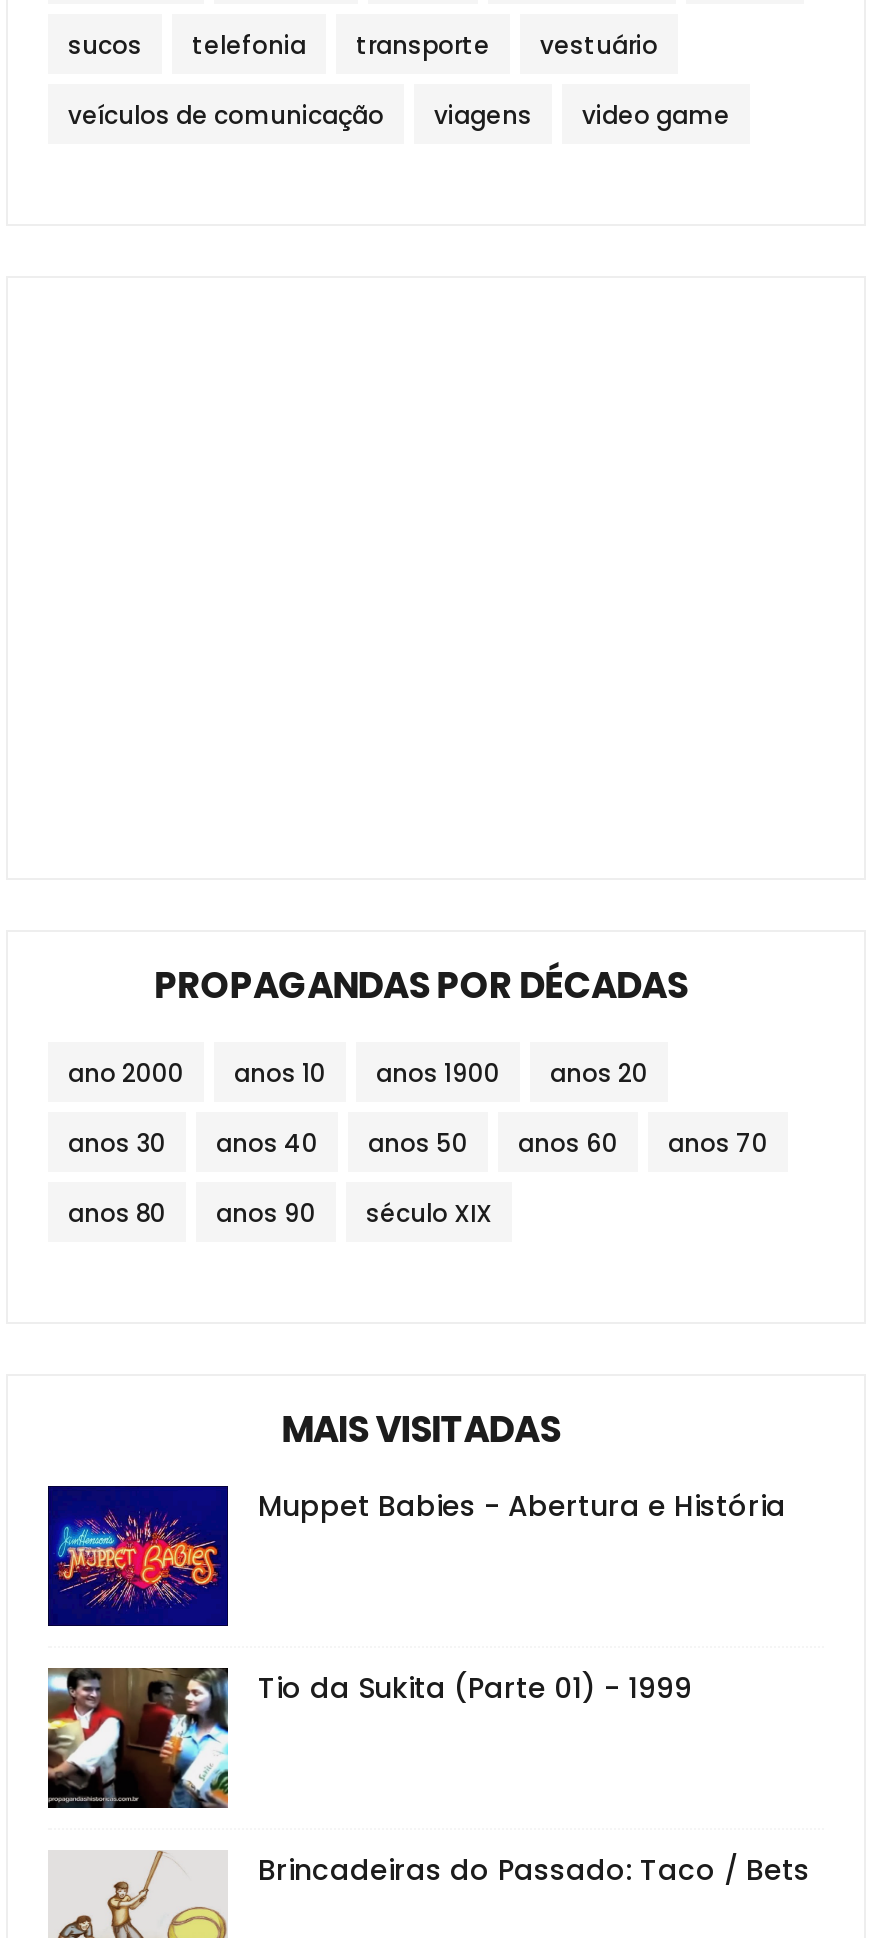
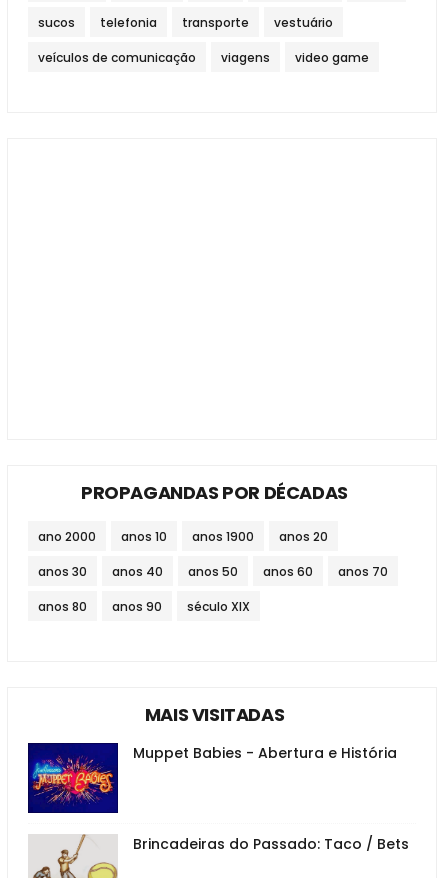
[46,1666,692,1808] [image] | Tio da Sukita (Parte 01) - 1999 -> none

